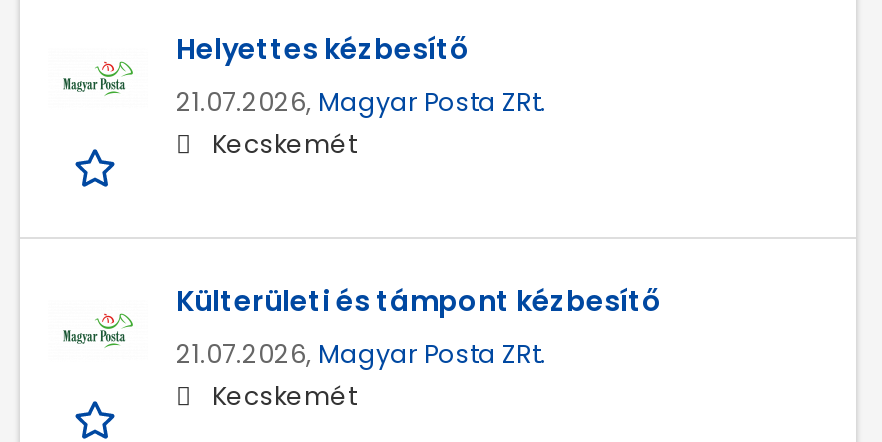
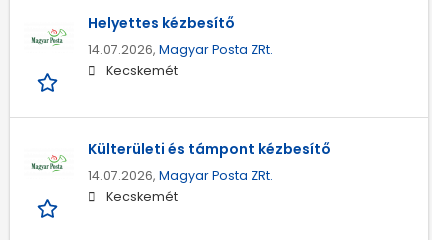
[176,85,546,119] 21.07.2026, Magyar Posta ZRt. -> [88,41,273,58] 14.07.2026, Magyar Posta ZRt.
[176,337,546,371] 21.07.2026, Magyar Posta ZRt. -> [88,167,273,184] 14.07.2026, Magyar Posta ZRt.

